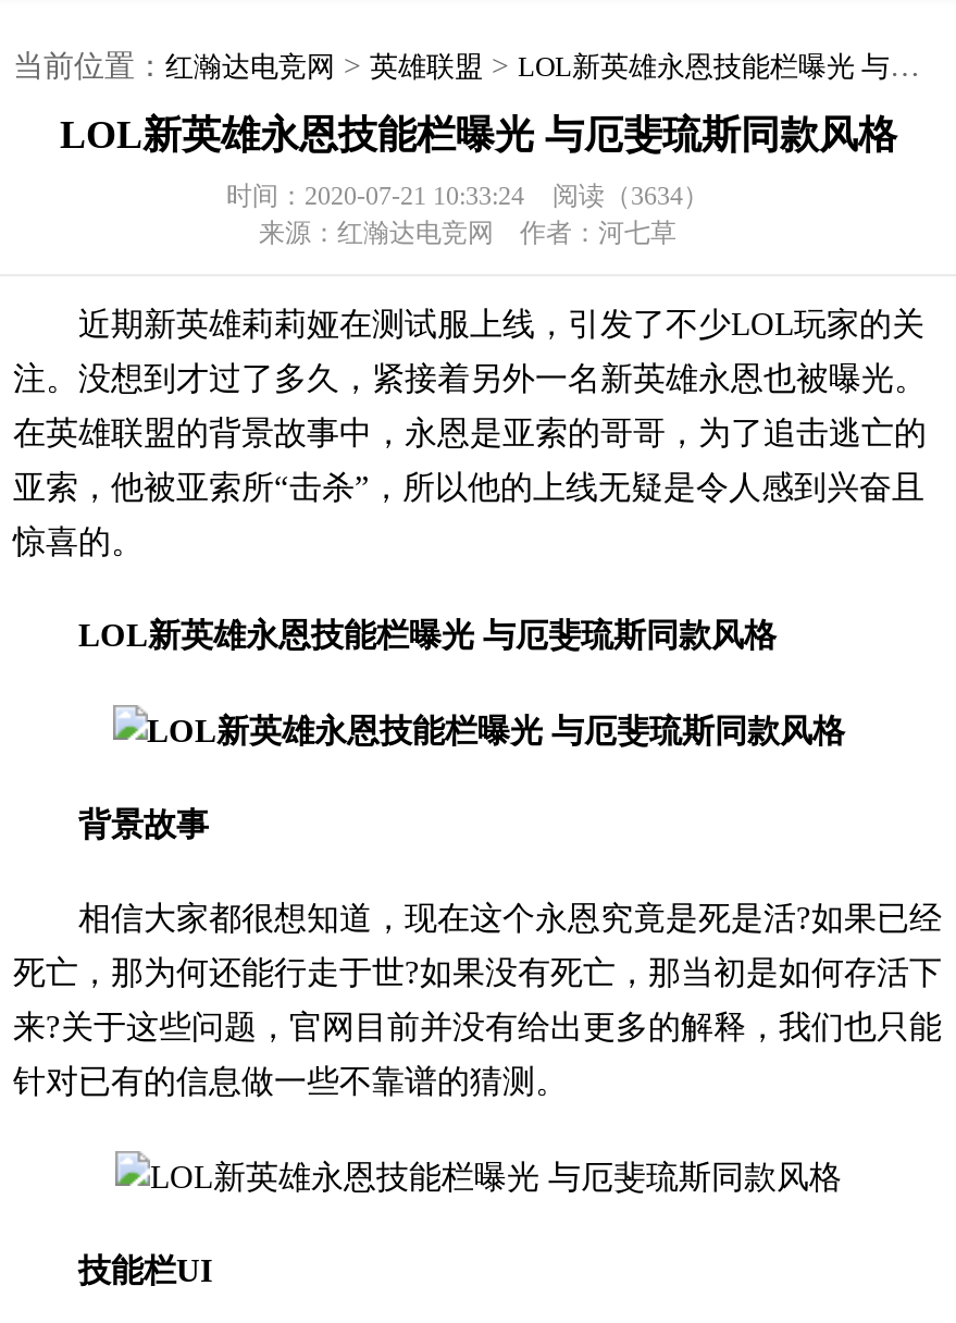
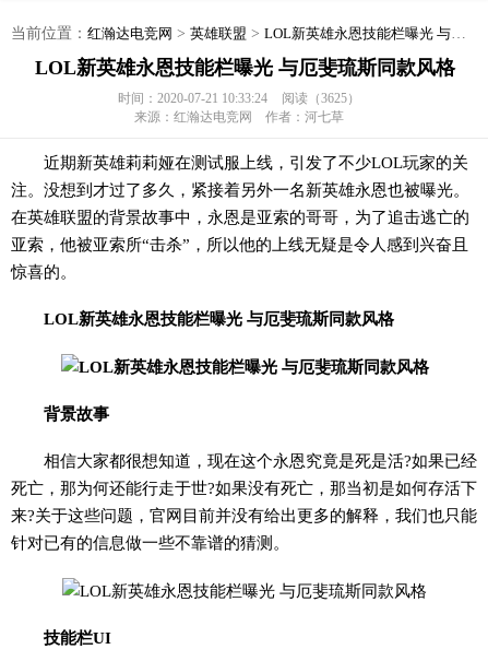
[226,181,709,211] 时间：2020-07-21 10:33:24 阅读（3634） -> [118,91,360,106] 时间：2020-07-21 10:33:24 阅读（3625）

